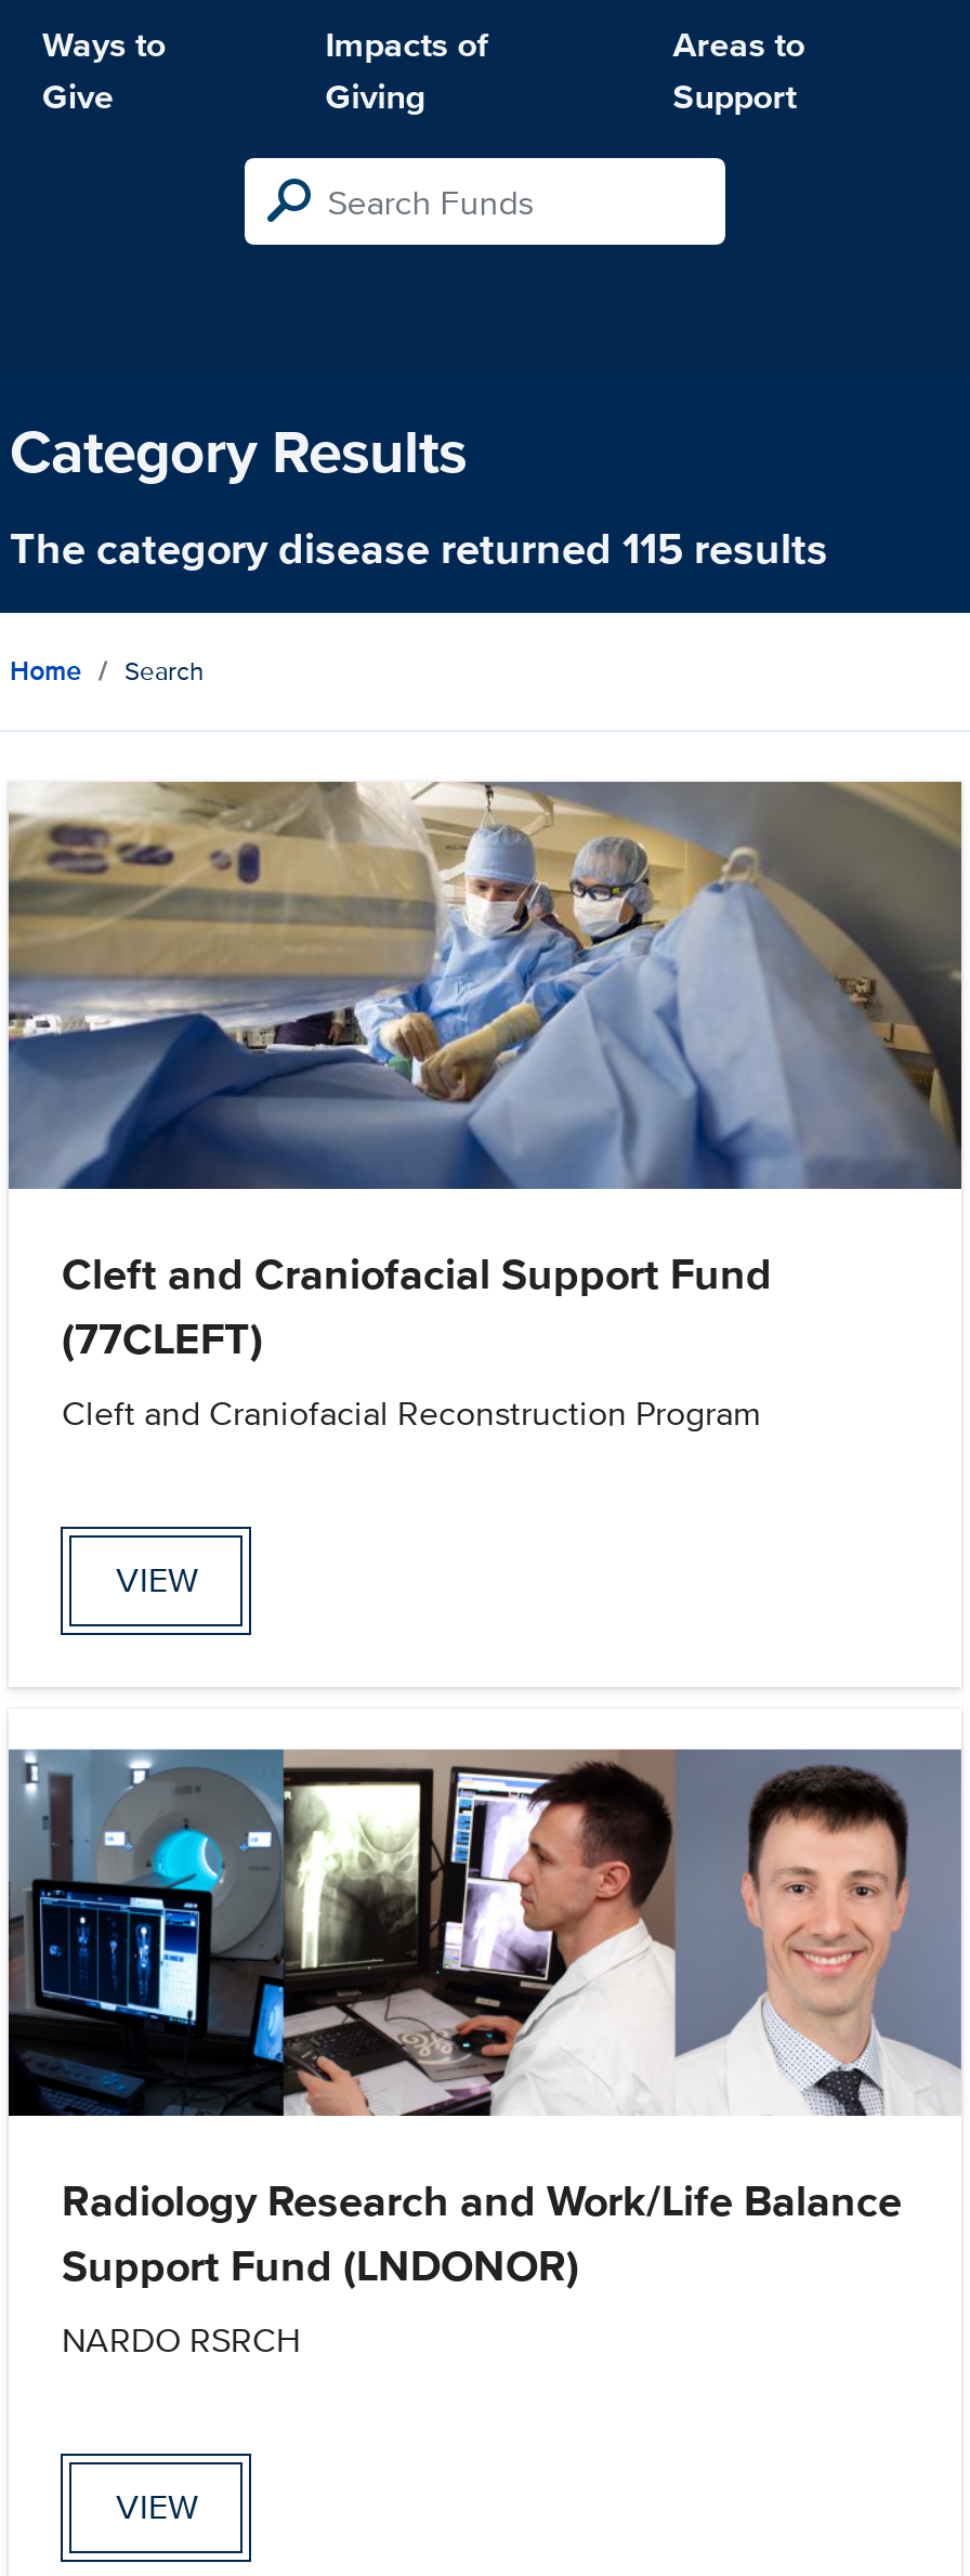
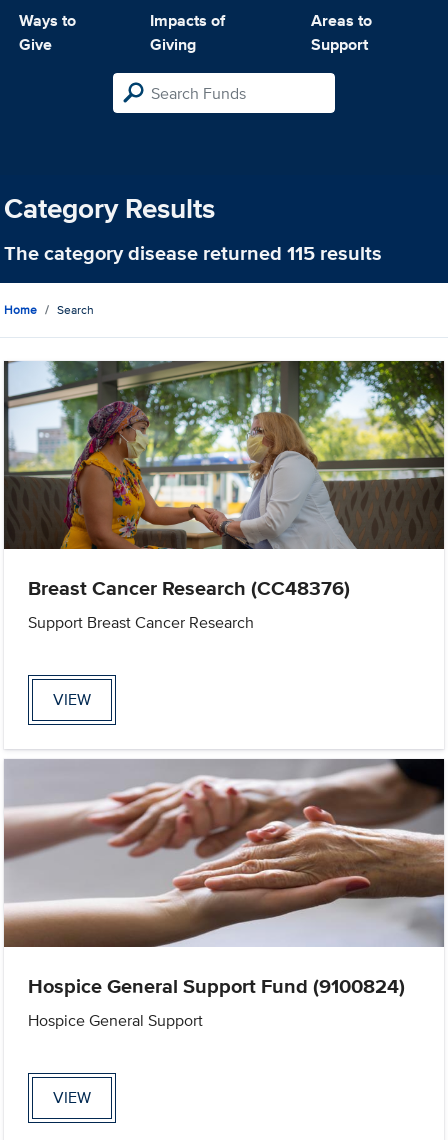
[6,780,964,1438] [image] | Cleft and Craniofacial Support Fund | (77CLEFT) | Cleft and Craniofacial Reconstruction Program -> [3,360,444,634] [image] | Breast Cancer Research (CC48376) | Support Breast Cancer Research
[6,1748,961,2364] [image] | Radiology Research and Work/Life Balance | Support Fund (LNDONOR) | NARDO RSRCH -> [3,758,445,1032] [image] | Hospice General Support Fund (9100824) | Hospice General Support

